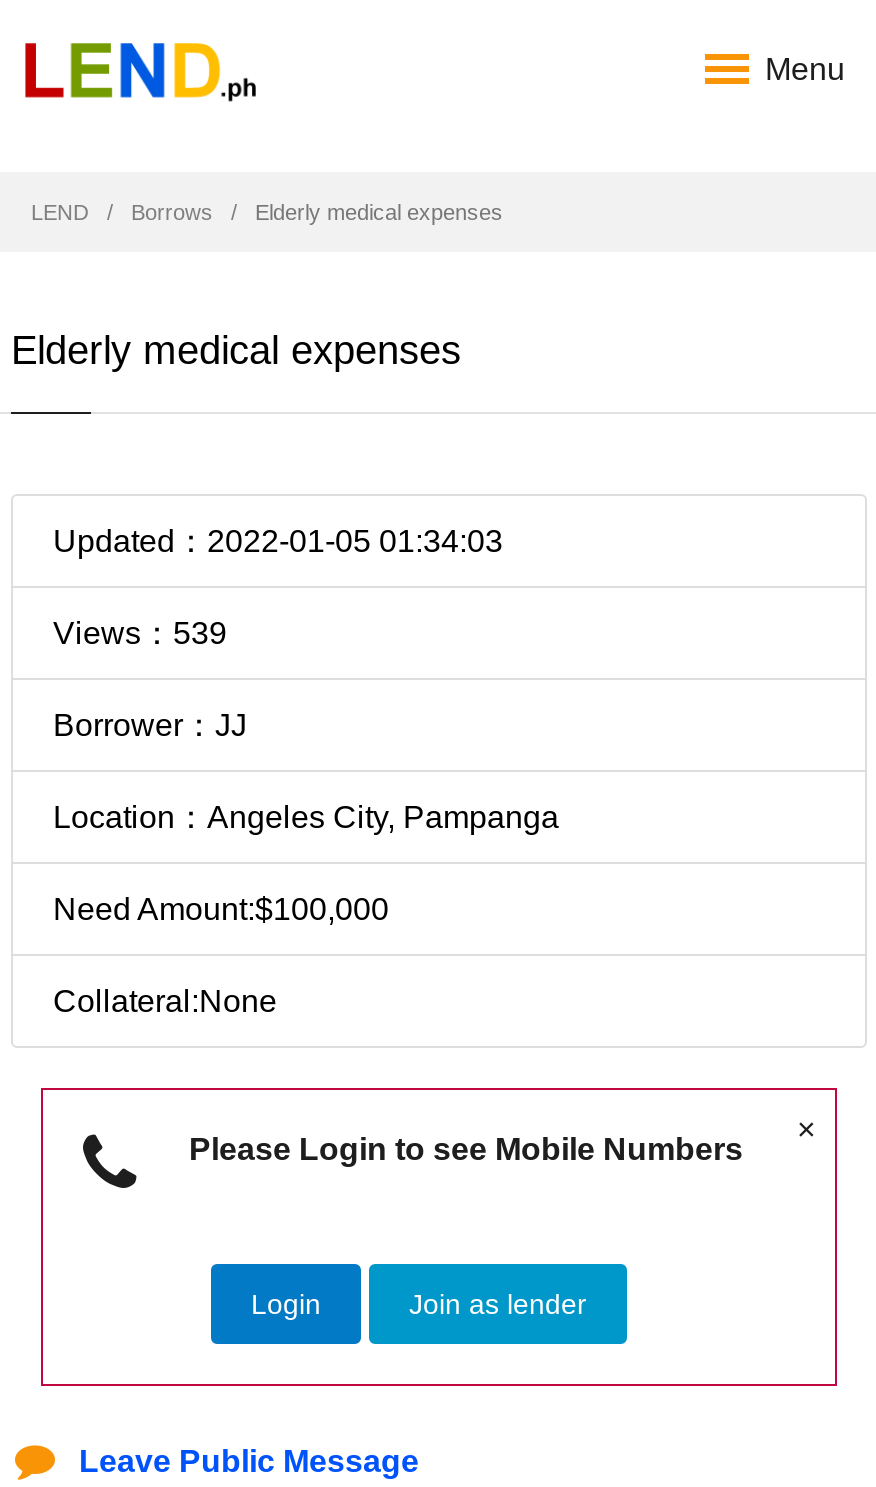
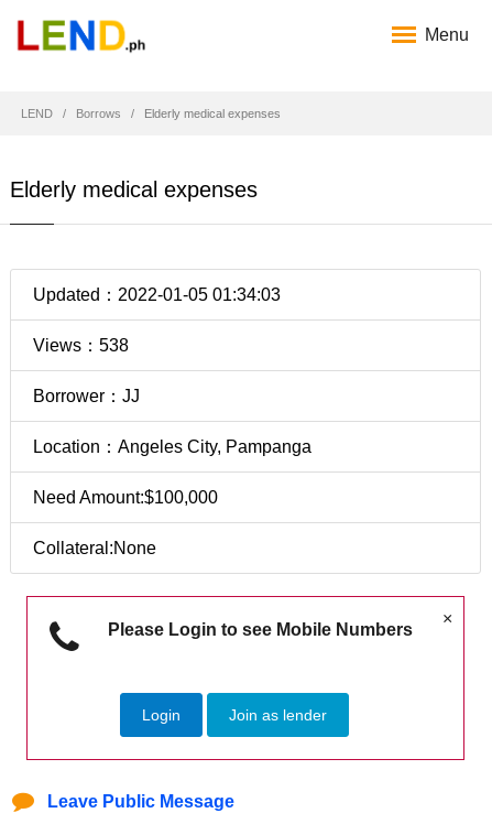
[53,616,227,650] Views：539 -> [33,336,129,355] Views：538

